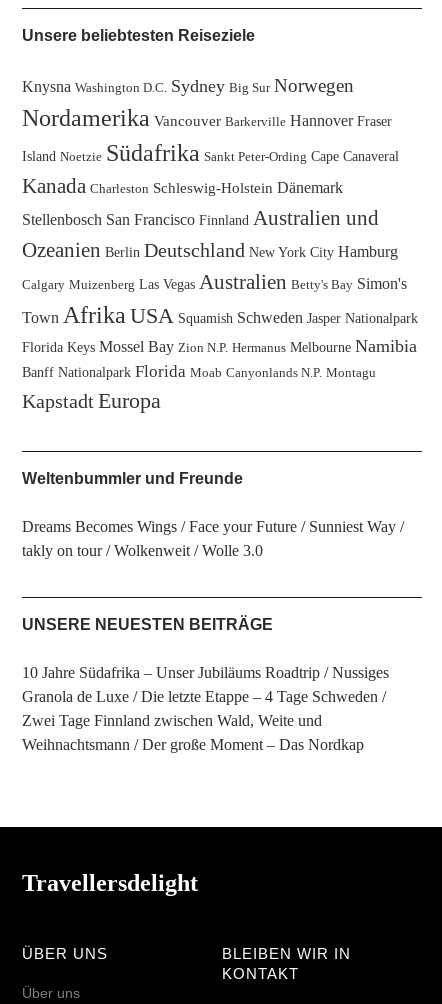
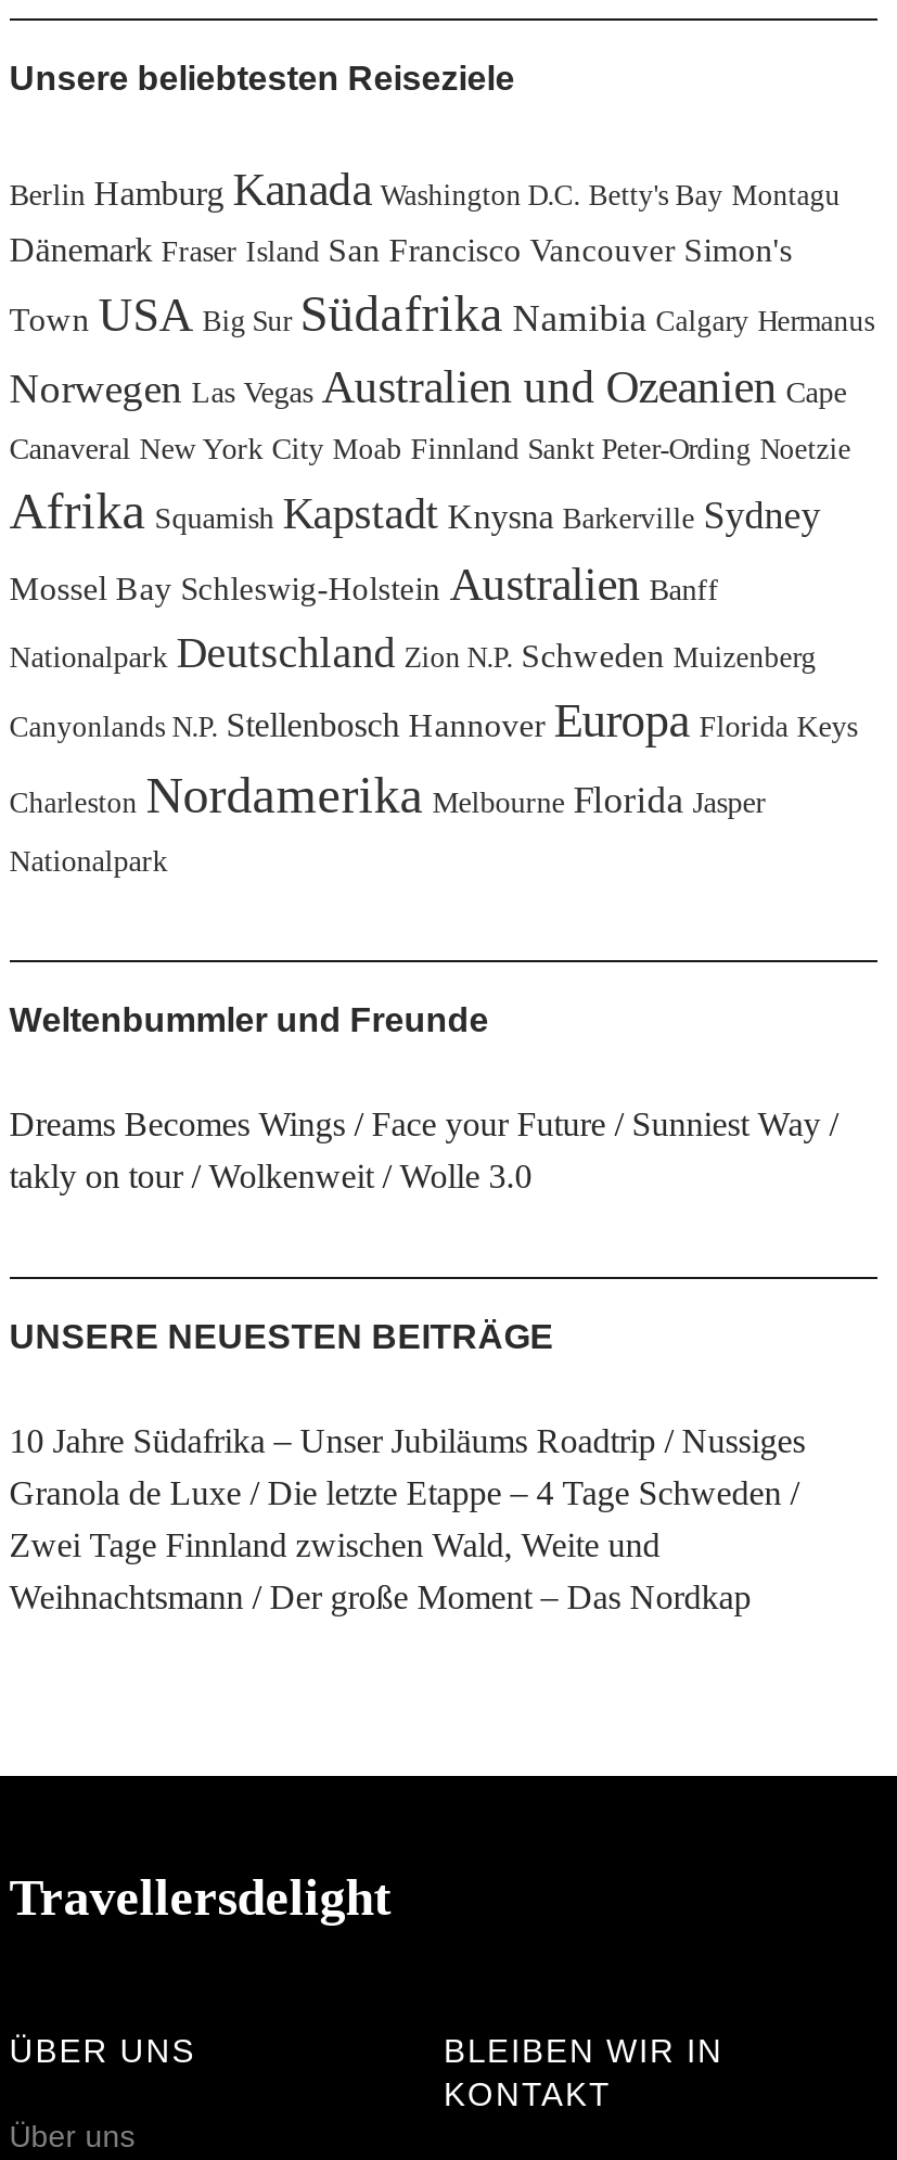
[22,75,418,413] Knysna Washington D.C. Sydney Big Sur Norwegen | Nordamerika Vancouver Barkerville Hannover Fraser | Island Noetzie Südafrika Sankt Peter-Ording Cape Canaveral | Kanada Charleston Schleswig-Holstein Dänemark | Stellenbosch San Francisco Finnland Australien und | Ozeanien Berlin Deutschland New York City Hamburg | Calgary Muizenberg Las Vegas Australien Betty's Bay Simon's | Town Afrika USA Squamish Schweden Jasper Nationalpark | Florida Keys Mossel Bay Zion N.P. Hermanus Melbourne Namibia | Banff Nationalpark Florida Moab Canyonlands N.P. Montagu | Kapstadt Europa -> [9,164,875,878] Berlin Hamburg Kanada Washington D.C. Betty's Bay Montagu | Dänemark Fraser Island San Francisco Vancouver Simon's | Town USA Big Sur Südafrika Namibia Calgary Hermanus | Norwegen Las Vegas Australien und Ozeanien Cape | Canaveral New York City Moab Finnland Sankt Peter-Ording Noetzie | Afrika Squamish Kapstadt Knysna Barkerville Sydney | Mossel Bay Schleswig-Holstein Australien Banff | Nationalpark Deutschland Zion N.P. Schweden Muizenberg | Canyonlands N.P. Stellenbosch Hannover Europa Florida Keys | Charleston Nordamerika Melbourne Florida Jasper | Nationalpark

